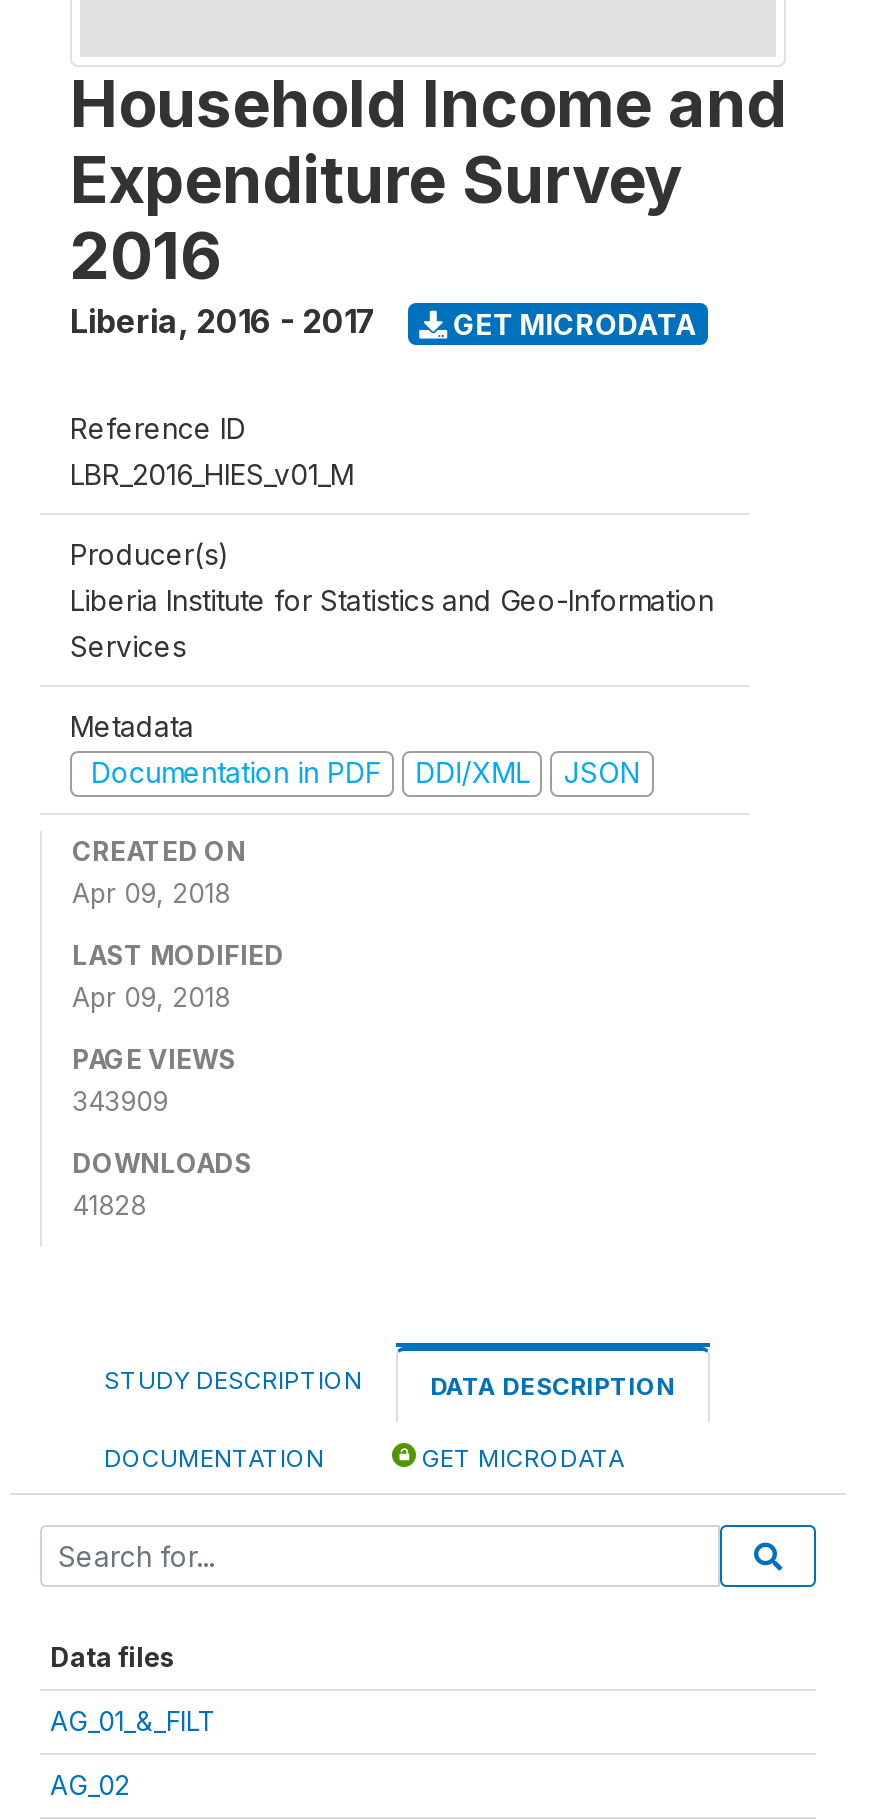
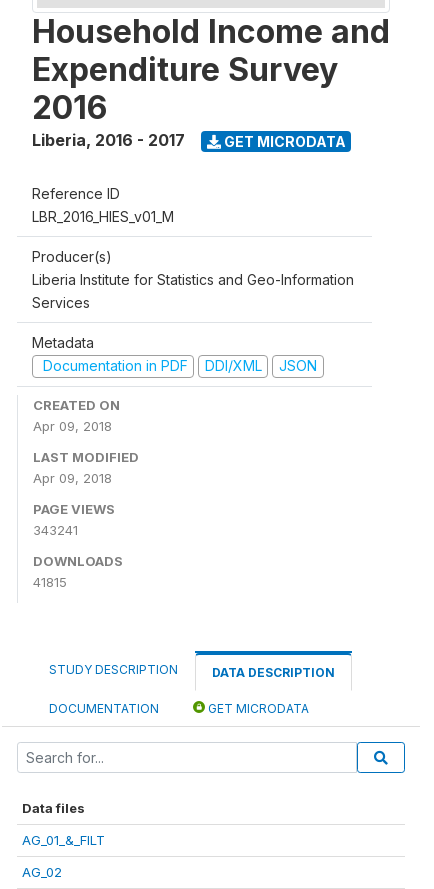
[72,1084,168,1116] 343909 -> [33,521,78,537] 343241
[72,1188,146,1220] 41828 -> [33,573,67,589] 41815

